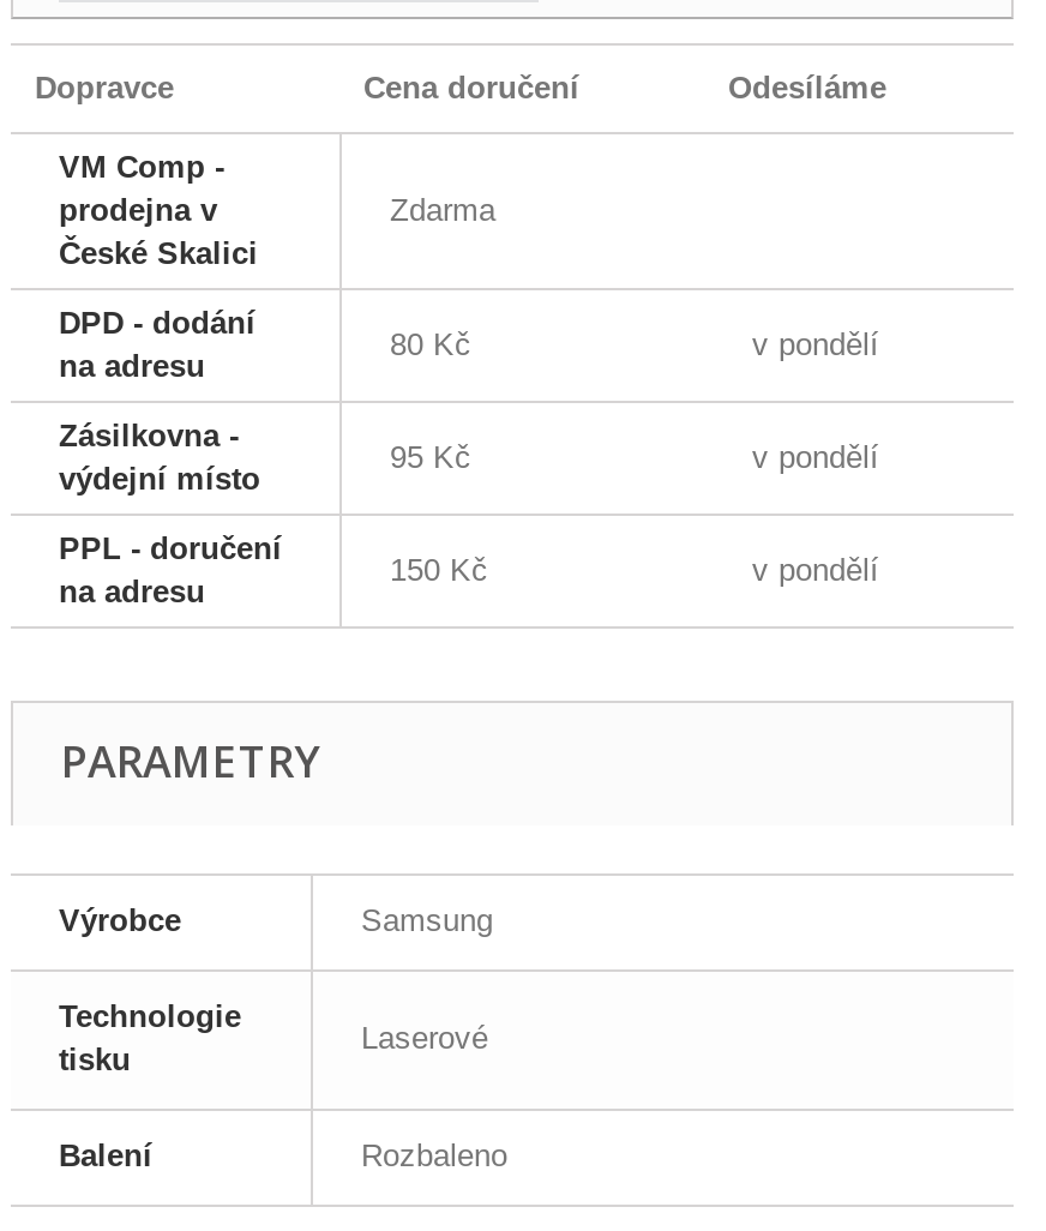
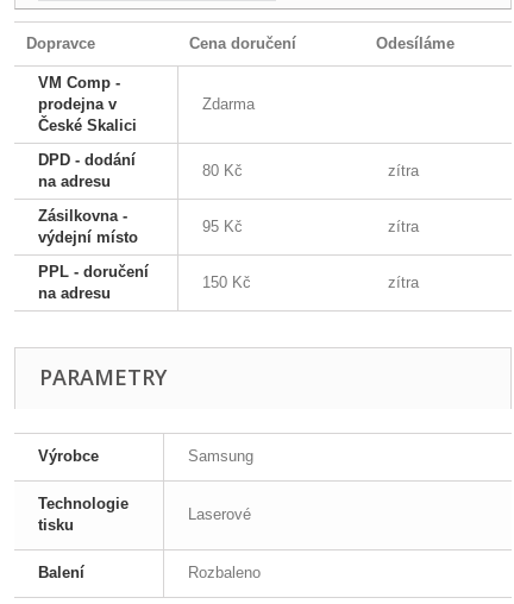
[752,326,879,362] v pondělí -> [388,162,419,180] zítra
[752,439,879,475] v pondělí -> [388,218,419,235] zítra
[752,552,879,588] v pondělí -> [388,273,419,291] zítra

